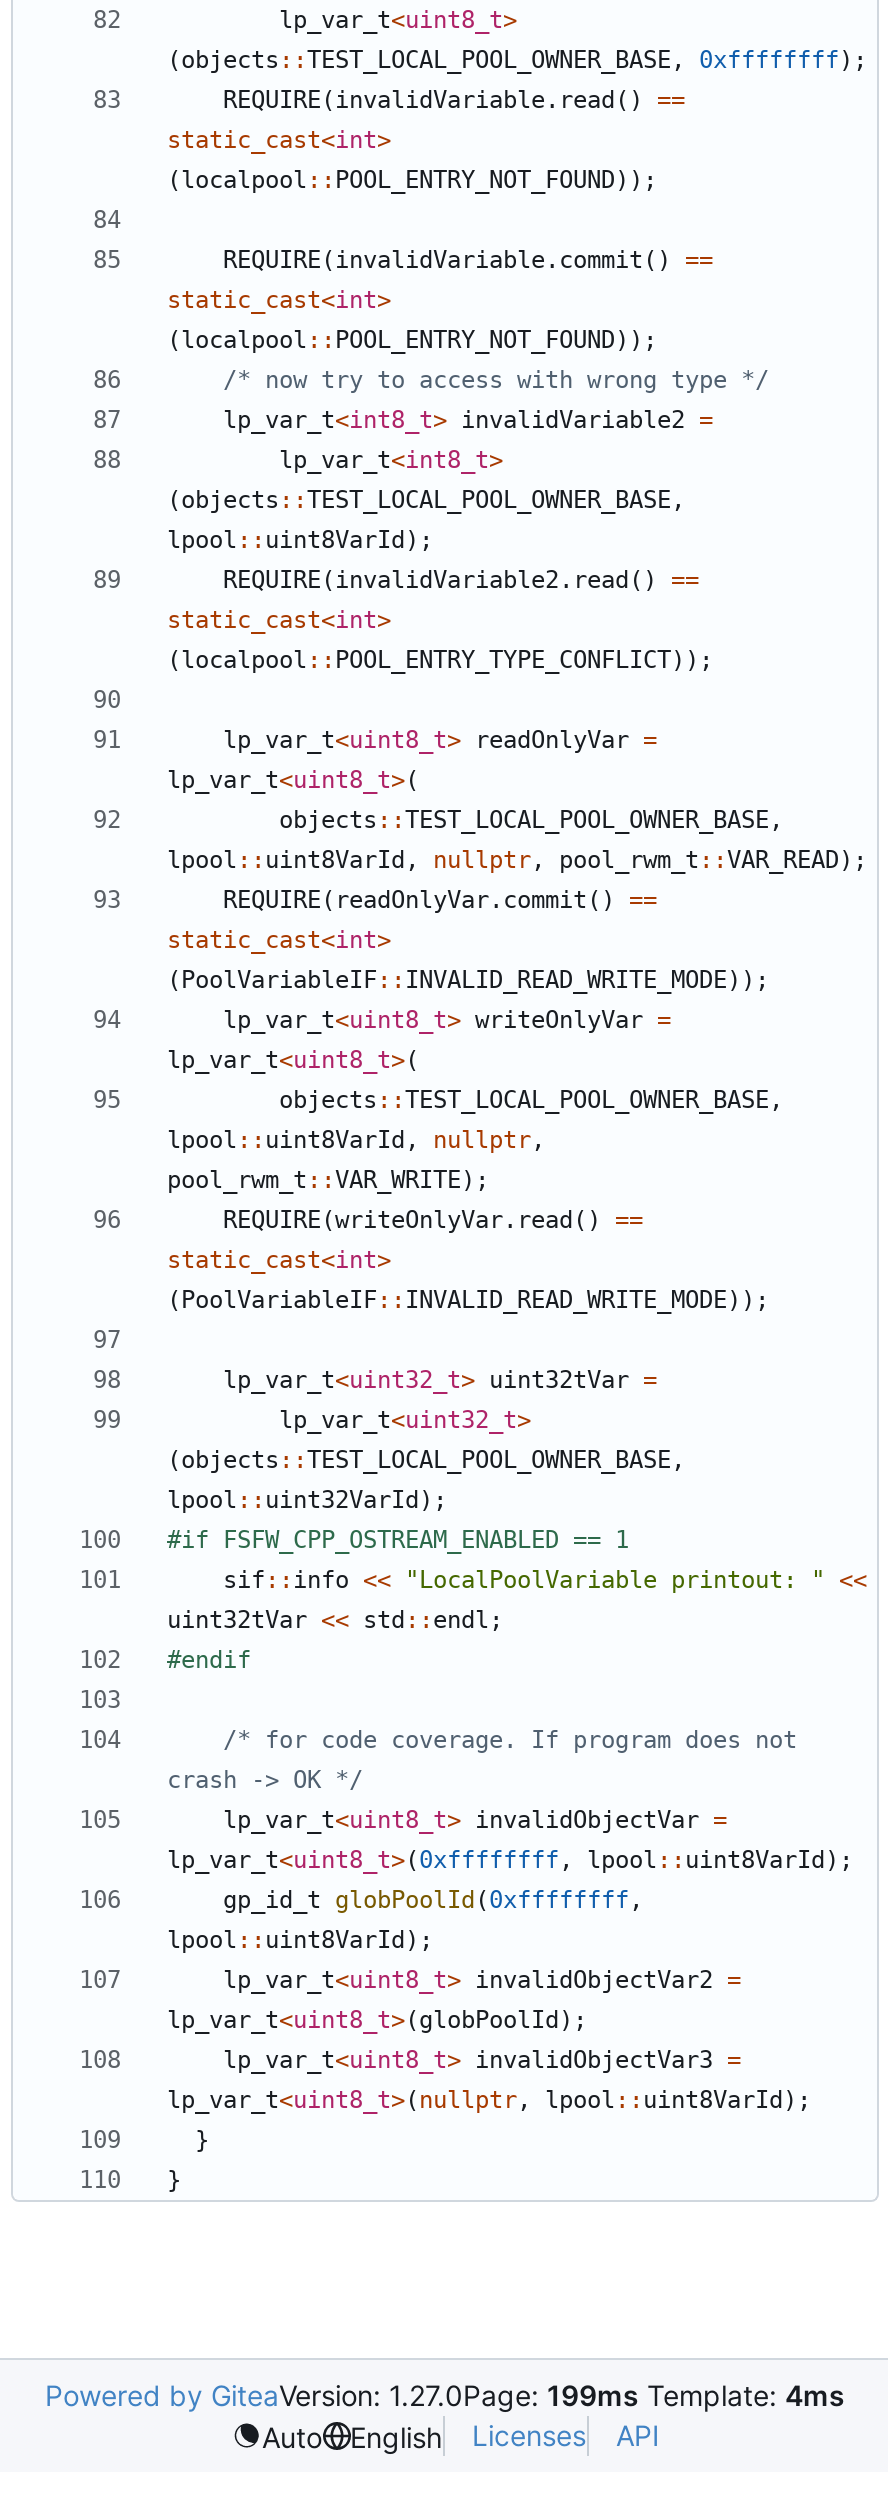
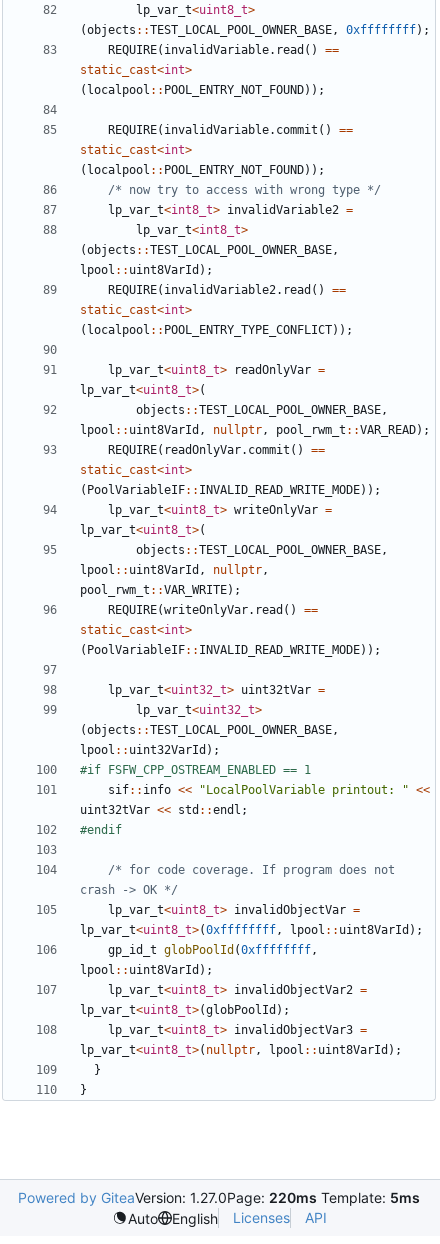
[45,2378,845,2412] Powered by GiteaVersion: 1.27.0Page: 199ms Template: 4ms -> [18,1189,420,1206] Powered by GiteaVersion: 1.27.0Page: 220ms Template: 5ms

